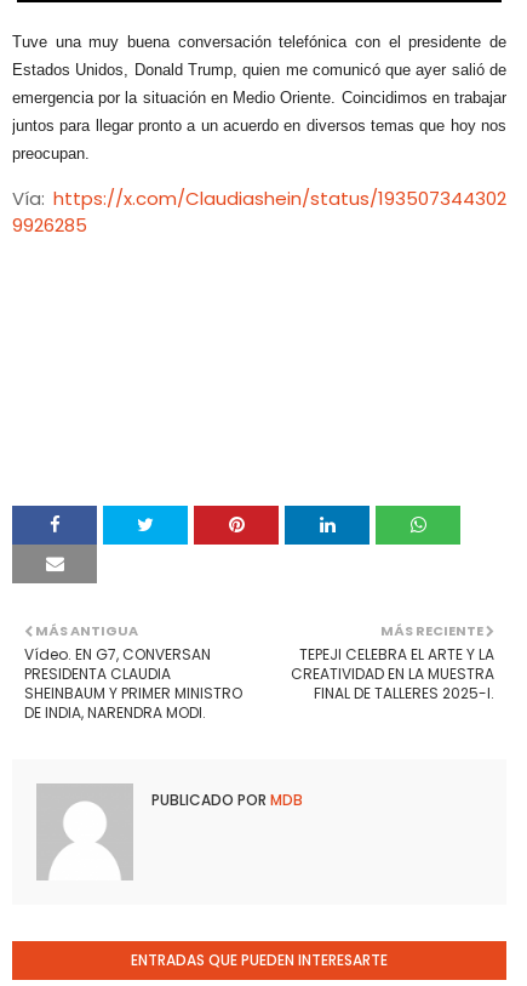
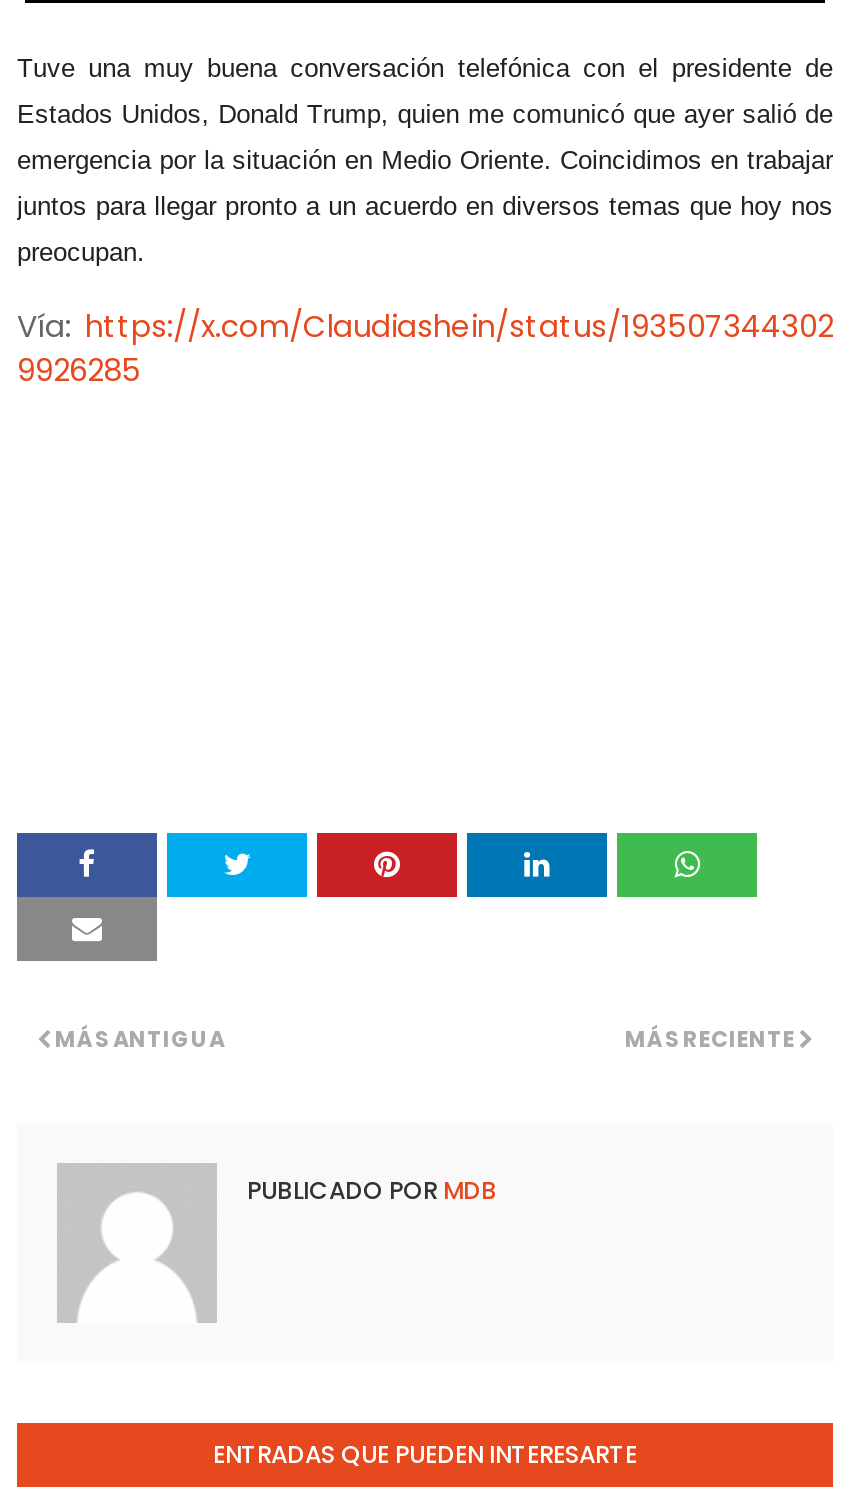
[24,644,242,723] Vídeo. EN G7, CONVERSAN | PRESIDENTA CLAUDIA | SHEINBAUM Y PRIMER MINISTRO | DE INDIA, NARENDRA MODI. -> none
[291,644,494,703] TEPEJI CELEBRA EL ARTE Y LA | CREATIVIDAD EN LA MUESTRA | FINAL DE TALLERES 2025-I. -> none

